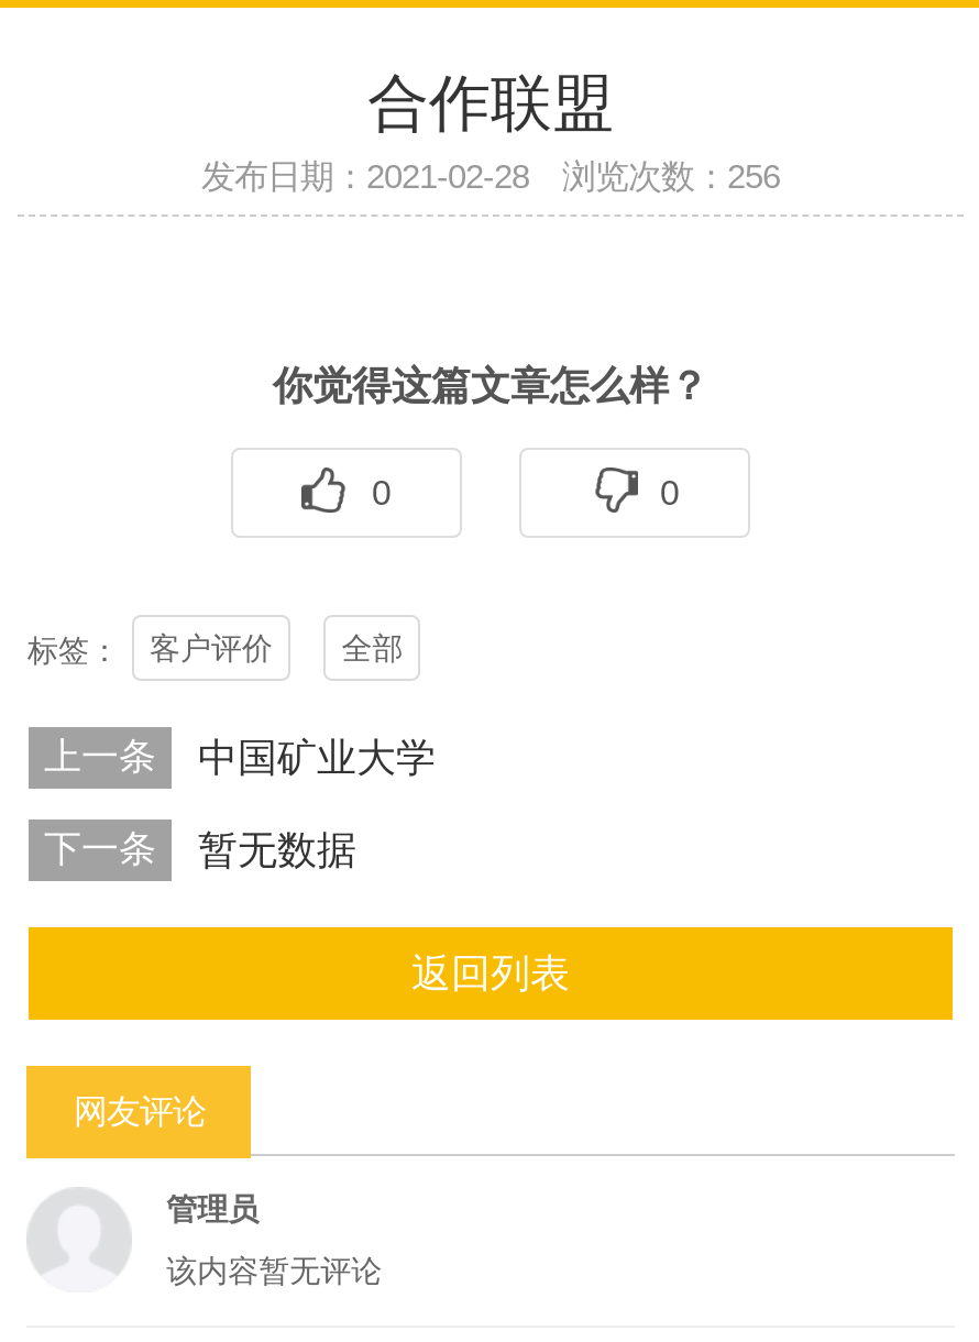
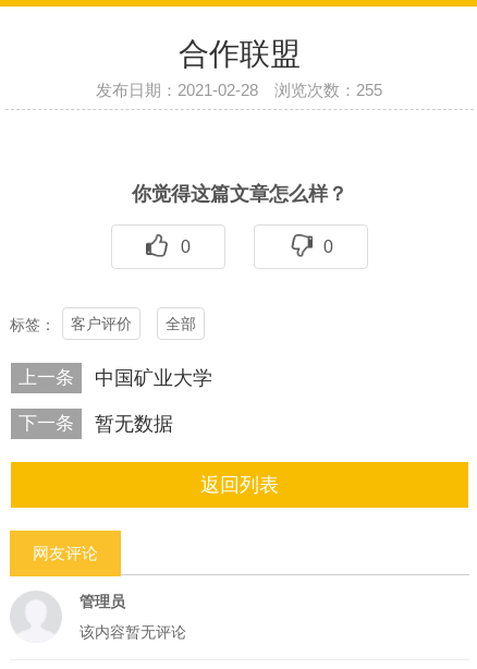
[201,157,780,195] 发布日期：2021-02-28 浏览次数：256 -> [96,81,383,99] 发布日期：2021-02-28 浏览次数：255

